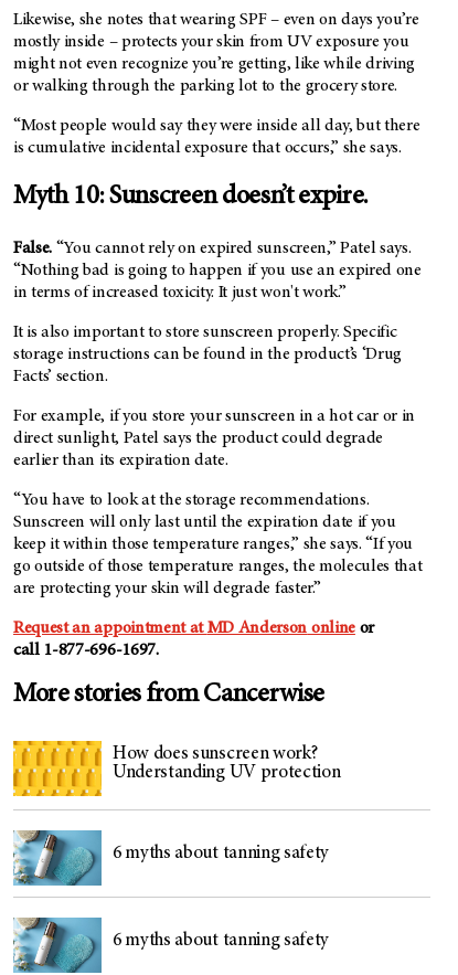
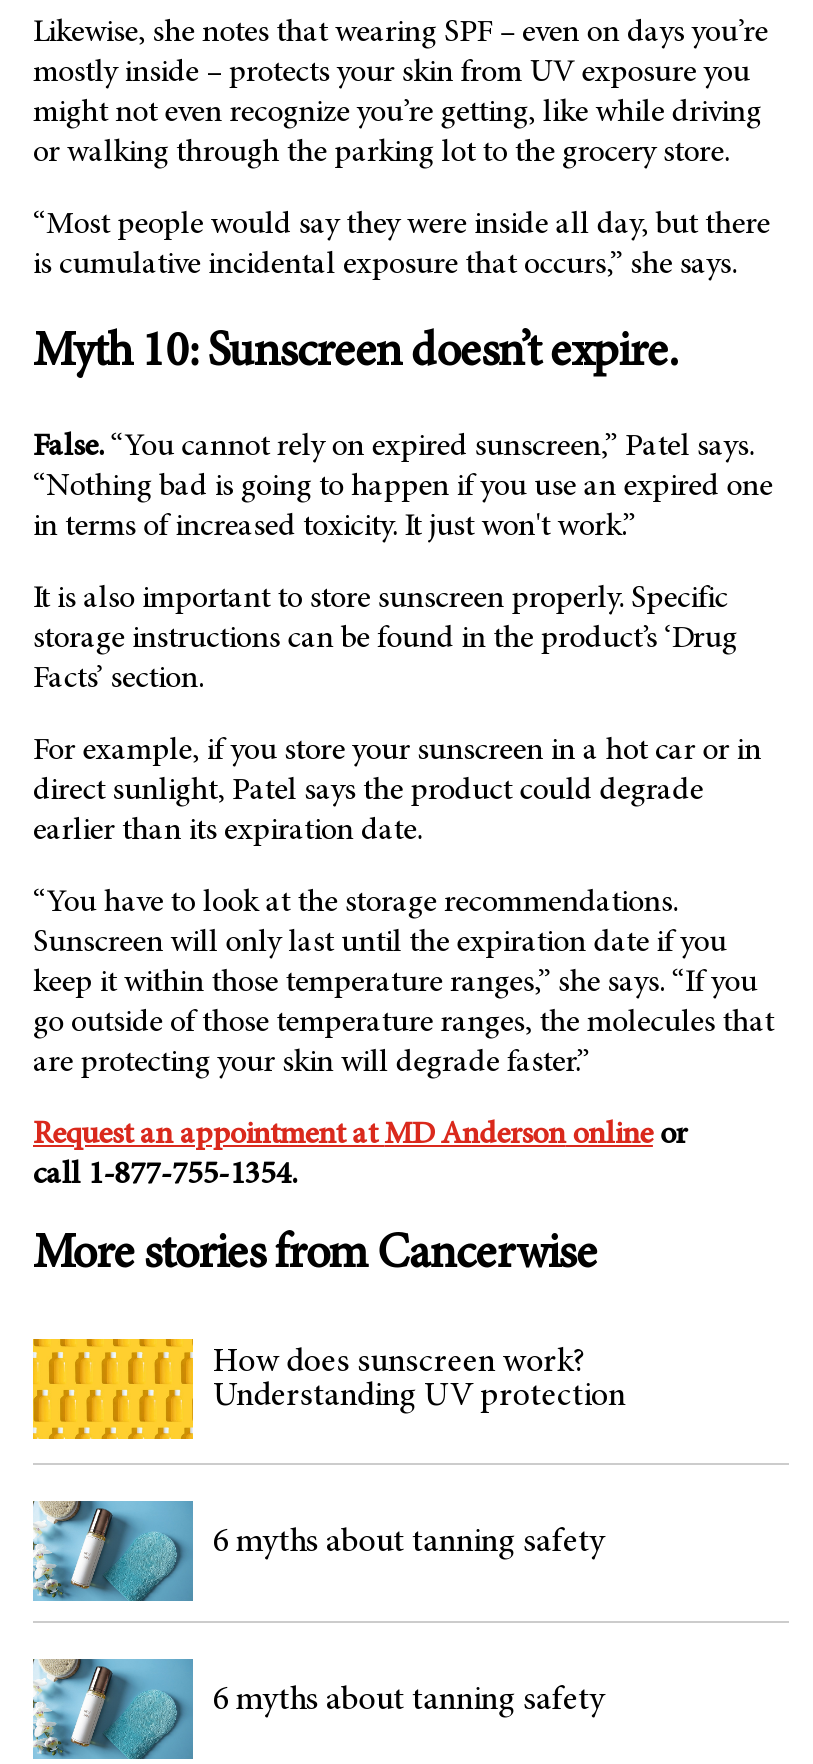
[13,642,158,659] call 1-877-696-1697. -> [33,1159,296,1191] call 1-877-755-1354.

